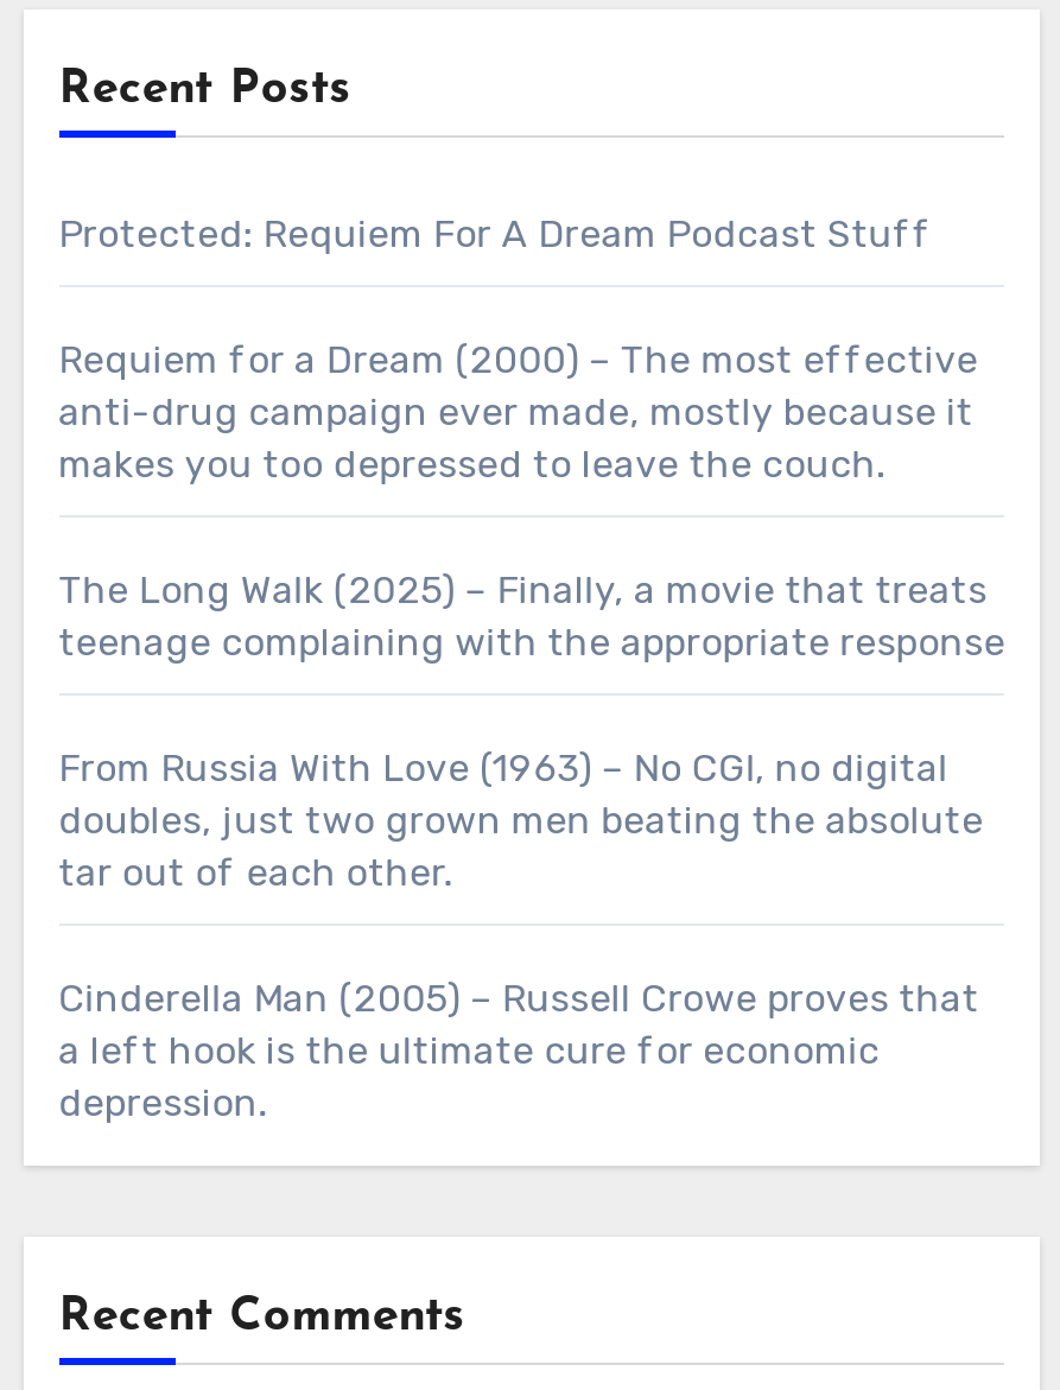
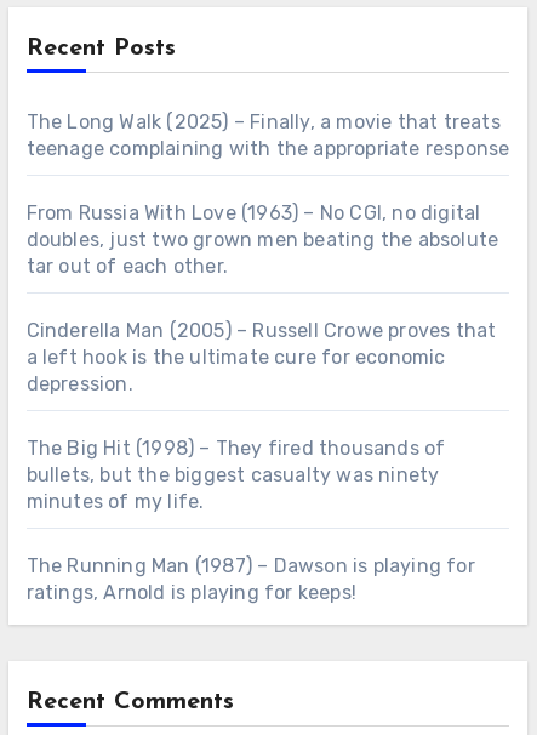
[58,212,978,488] Protected: Requiem For A Dream Podcast Stuff | Requiem for a Dream (2000) – The most effective | anti-drug campaign ever made, mostly because it | makes you too depressed to leave the couch. -> none
moved [58,568,1005,1126] -> [26,111,510,396]: The Long Walk (2025) – Finally, a movie that treats | teenage complaining with the appropriate response | From Russia With Love (1963) – No CGI, no digital | doubles, just two grown men beating the absolute | tar out of each other. | Cinderella Man (2005) – Russell Crowe proves that | a left hook is the ultimate cure for economic | depression.
none -> [26,437,475,604] The Big Hit (1998) – They fired thousands of | bullets, but the biggest casualty was ninety | minutes of my life. | The Running Man (1987) – Dawson is playing for | ratings, Arnold is playing for keeps!

